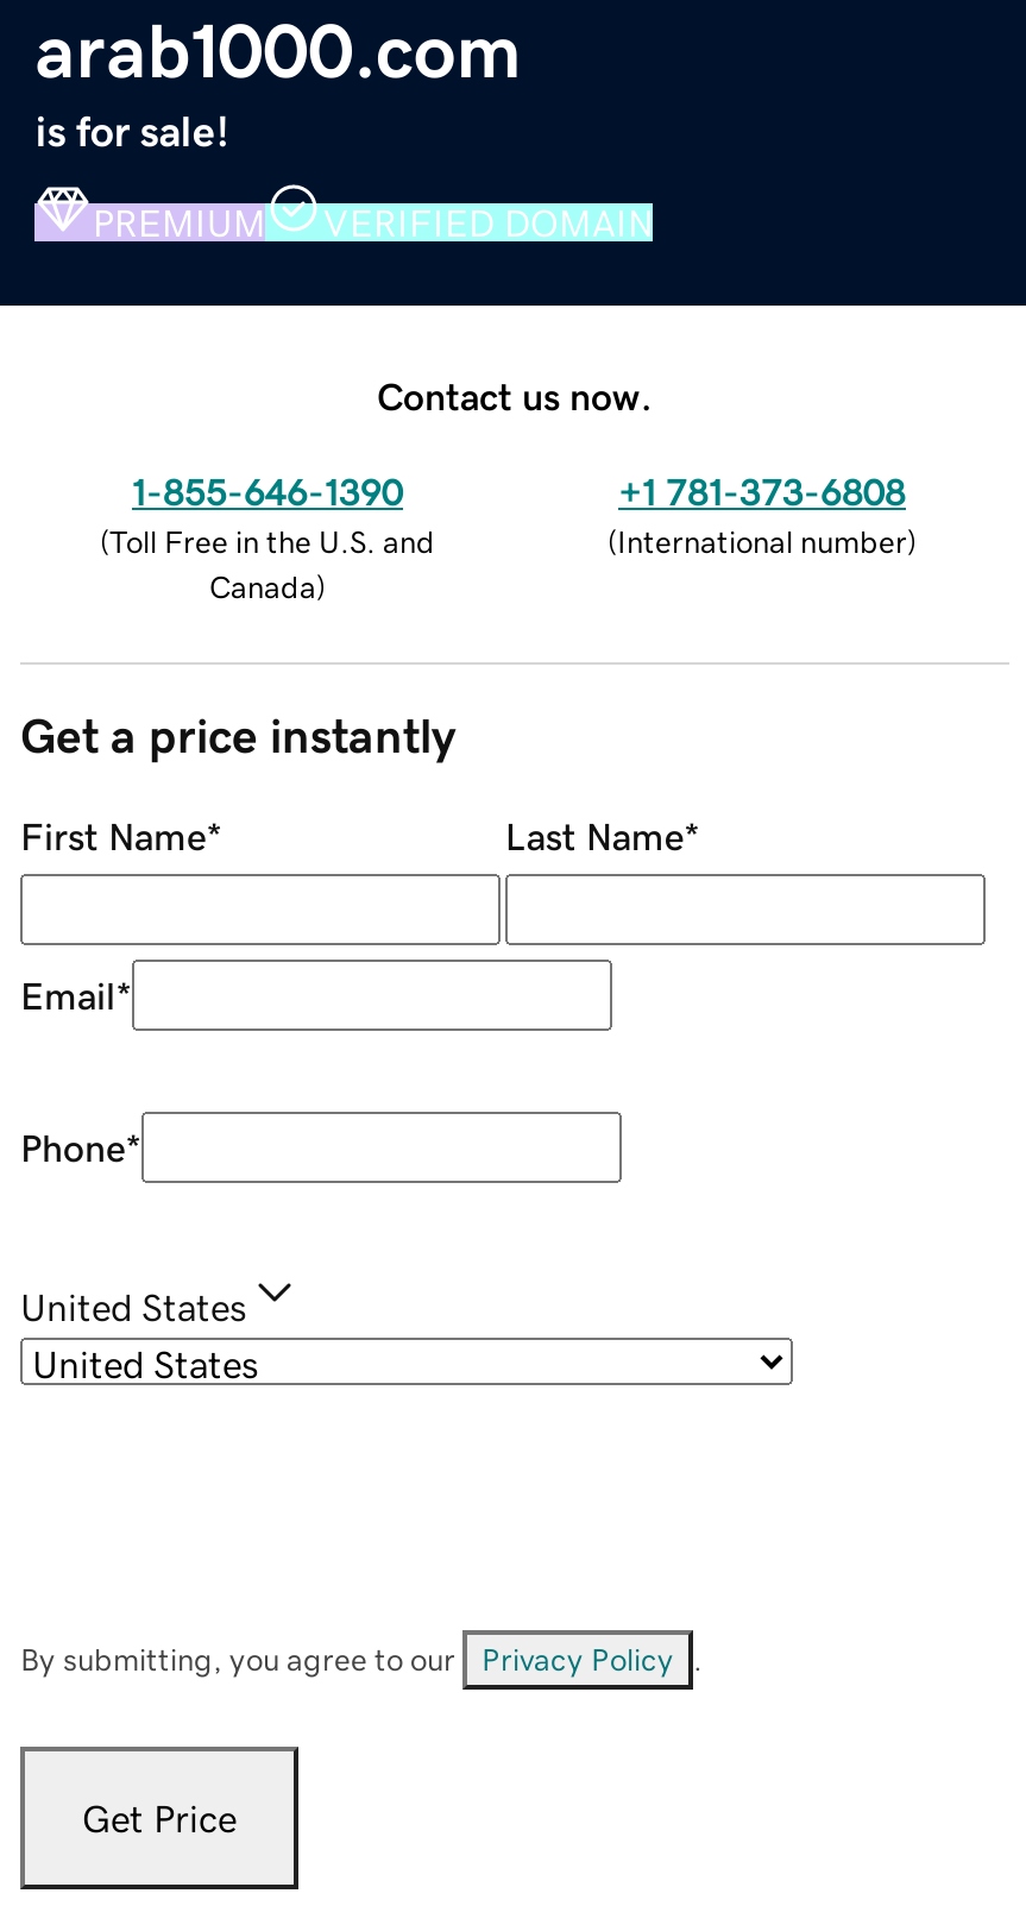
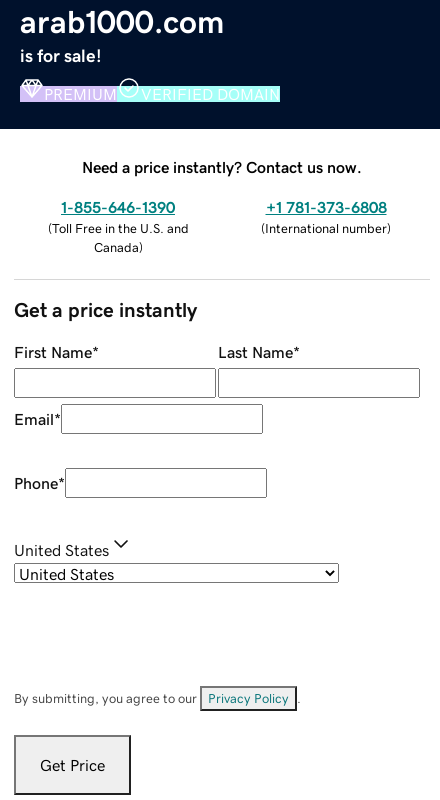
[377,376,653,414] Contact us now. -> [82,159,362,175] Need a price instantly? Contact us now.

